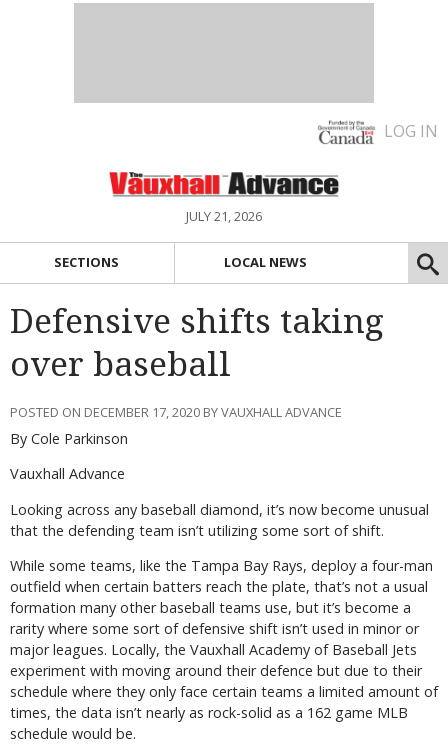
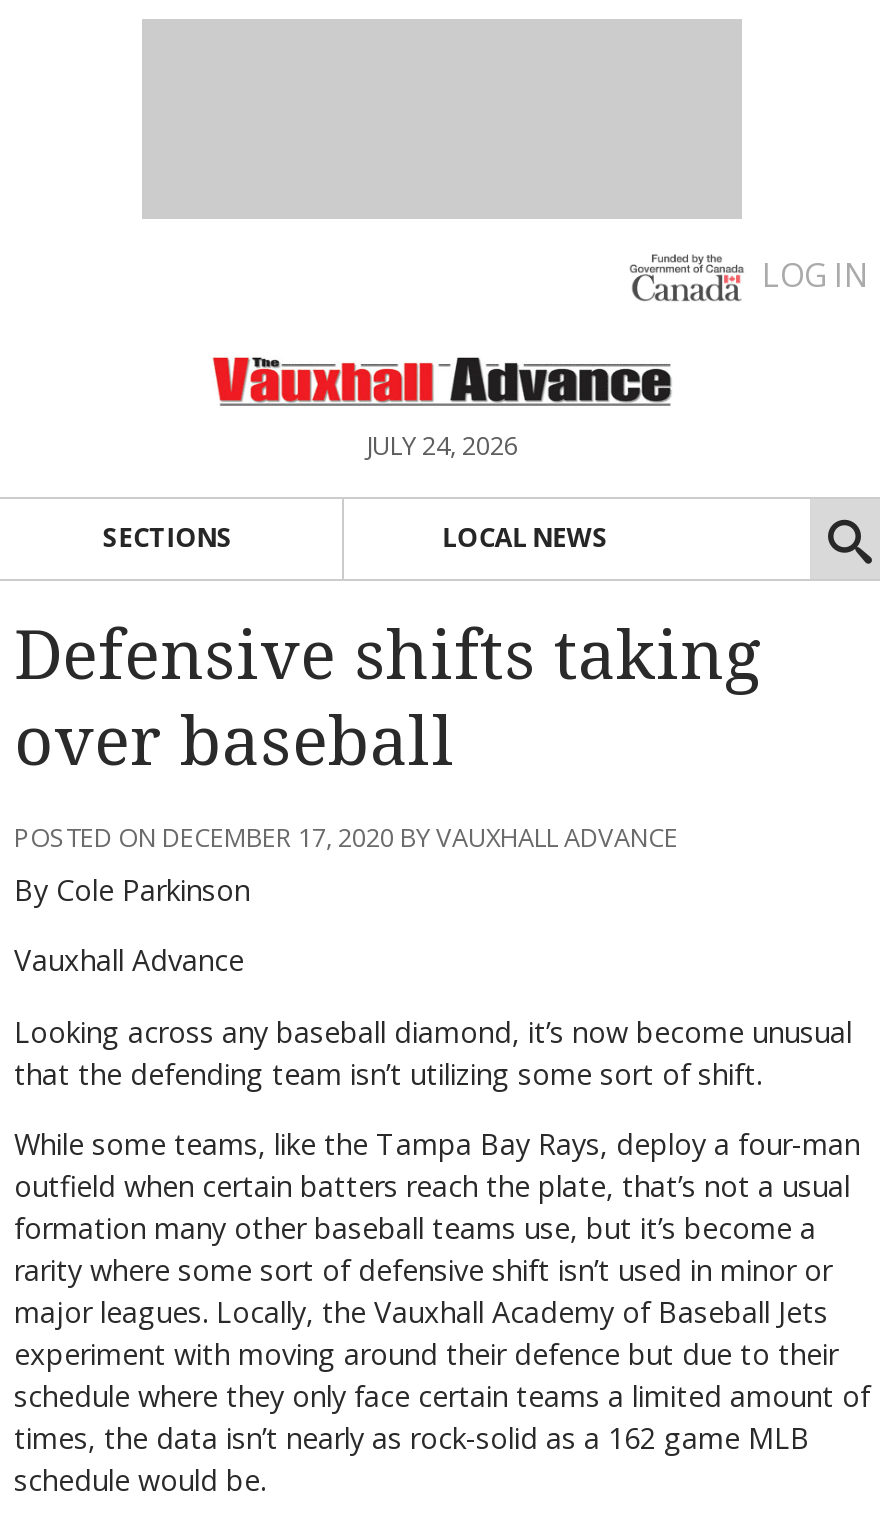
[186,207,262,225] JULY 21, 2026 -> [366,427,518,463] JULY 24, 2026

